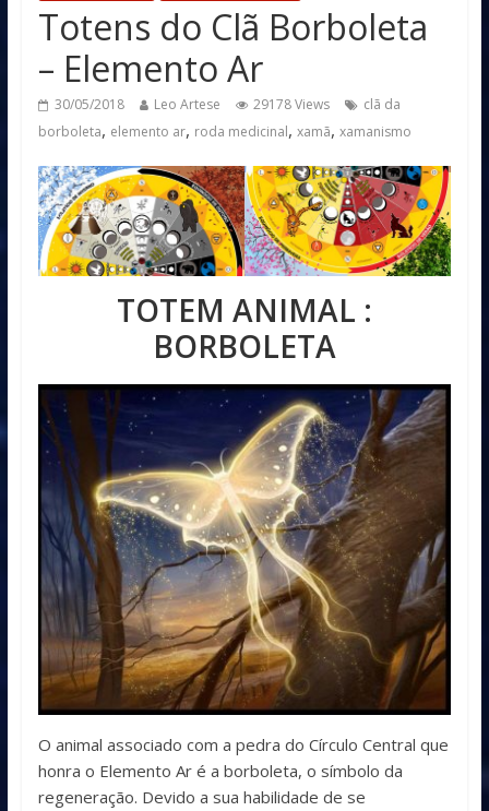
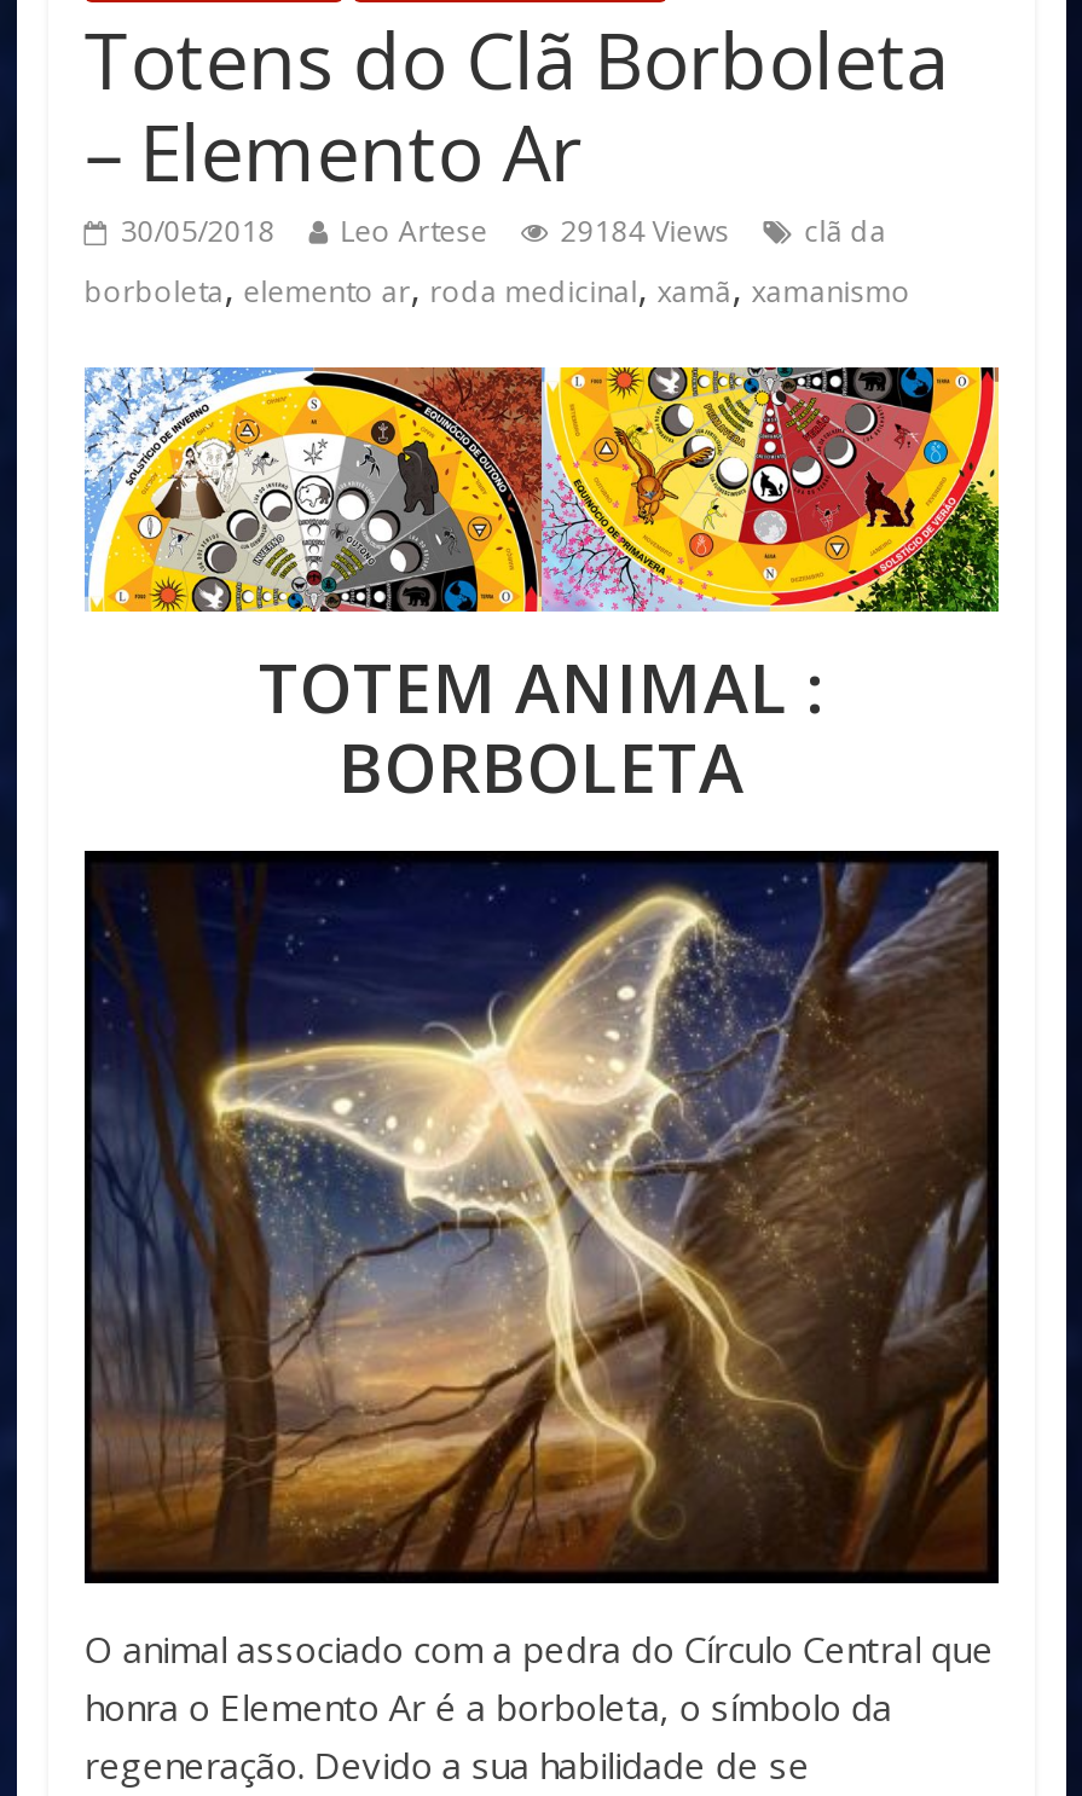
[54,95,400,114] 30/05/2018 Leo Artese 29178 Views clã da -> [120,211,887,252] 30/05/2018 Leo Artese 29184 Views clã da

